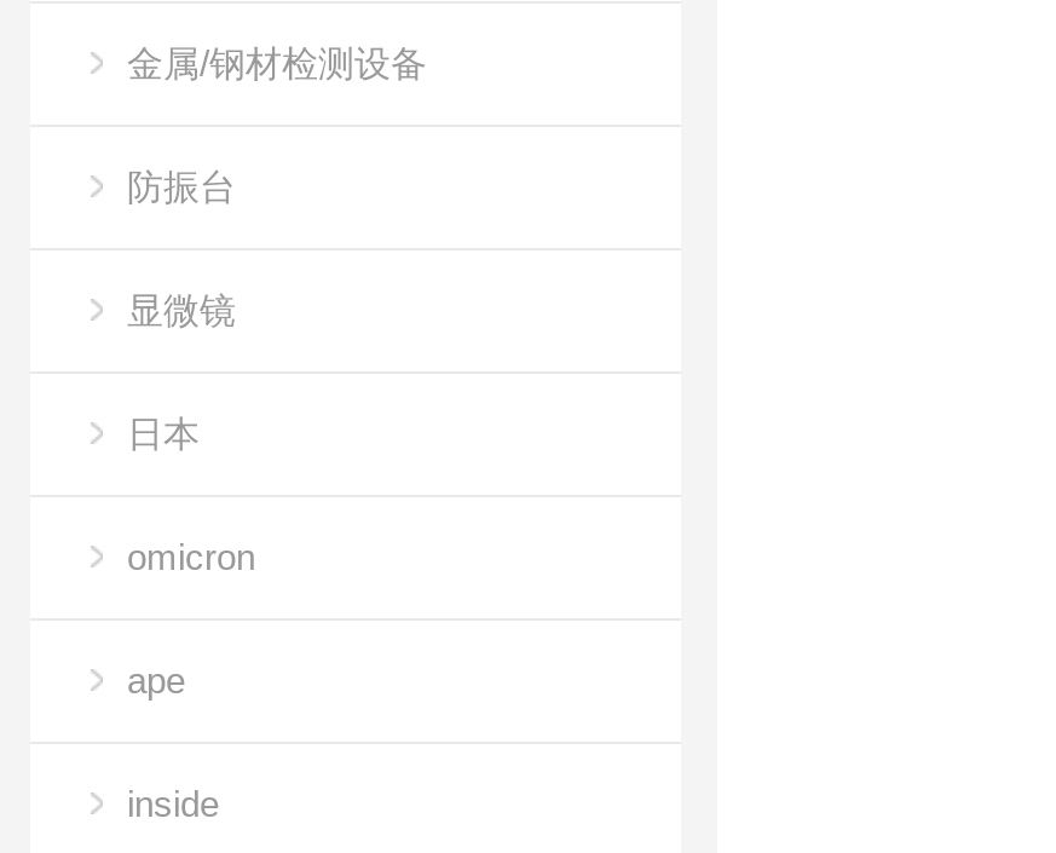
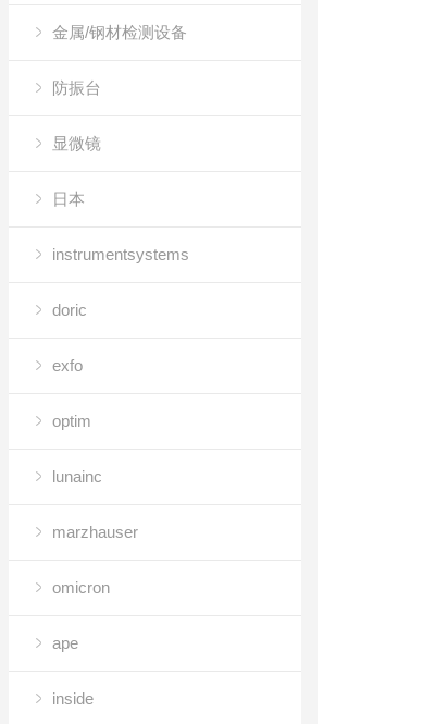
none -> [52,245,189,541] instrumentsystems | doric | exfo | optim | lunainc | marzhauser

